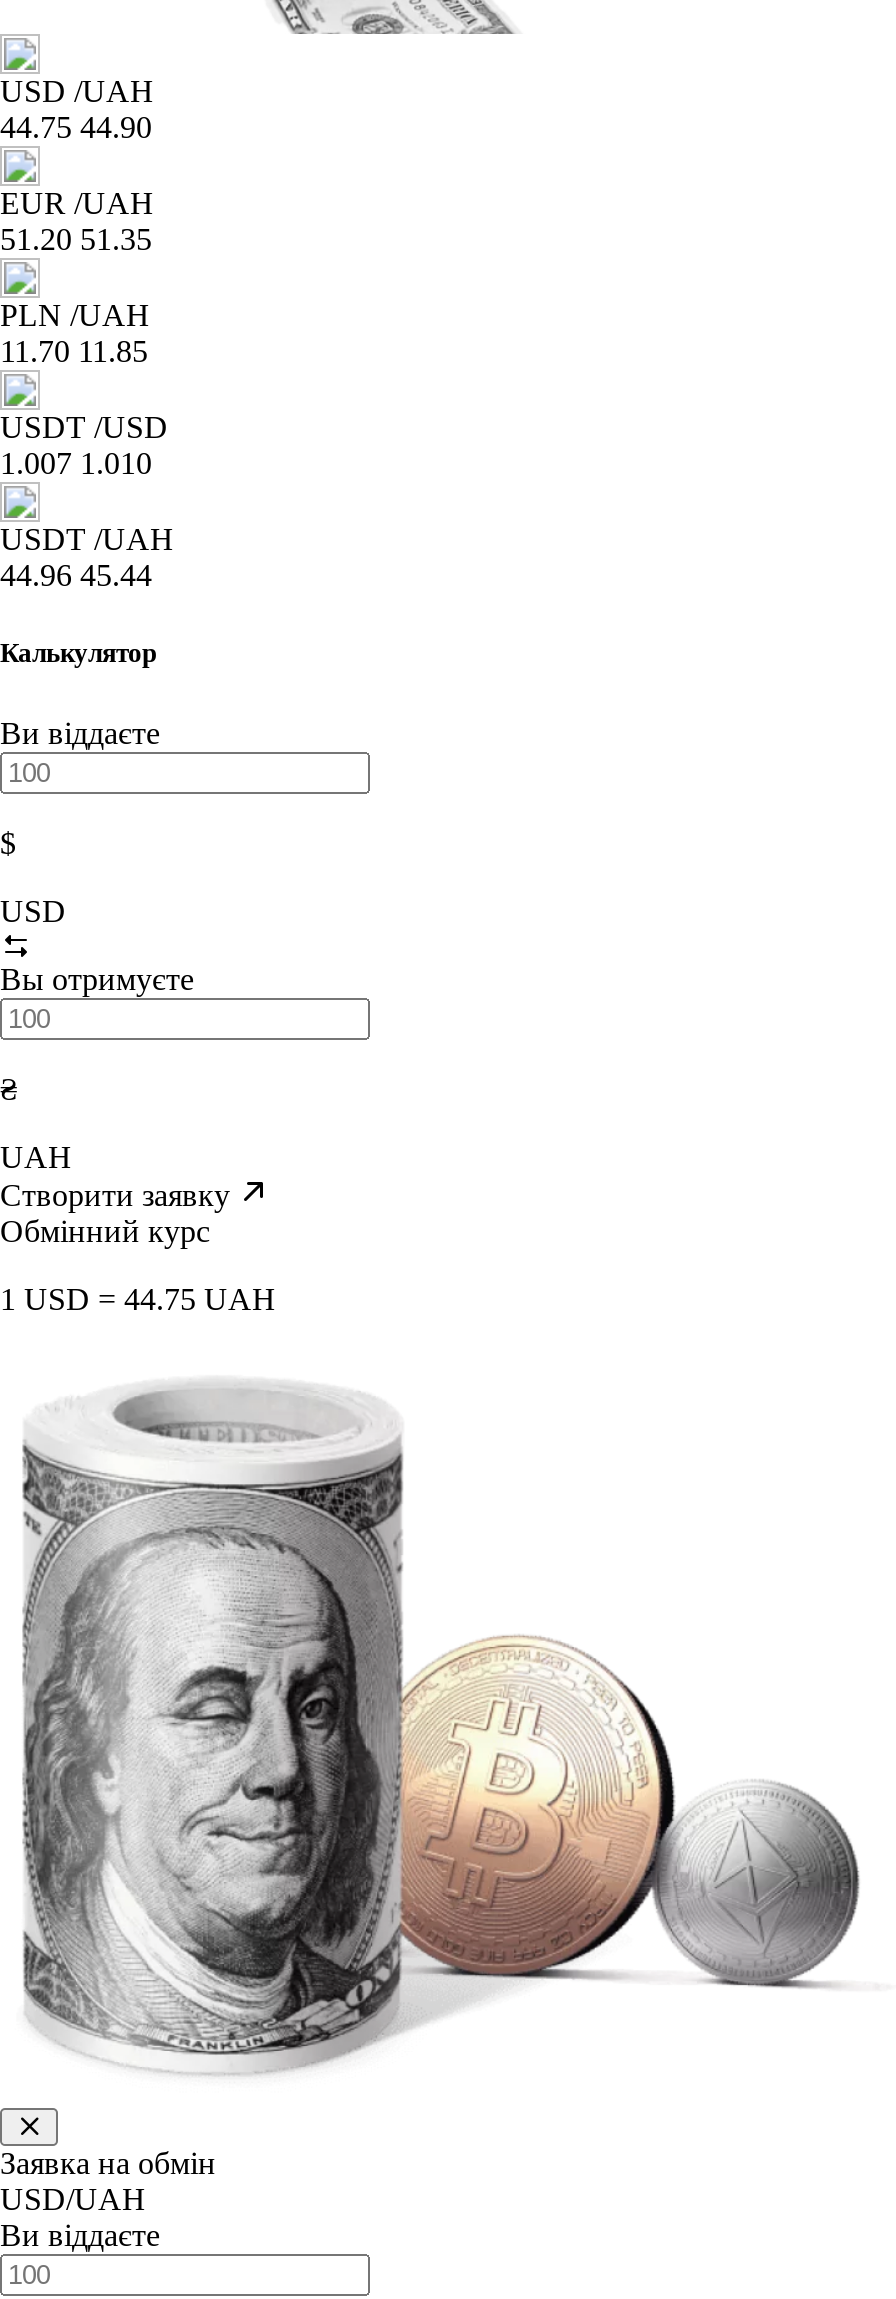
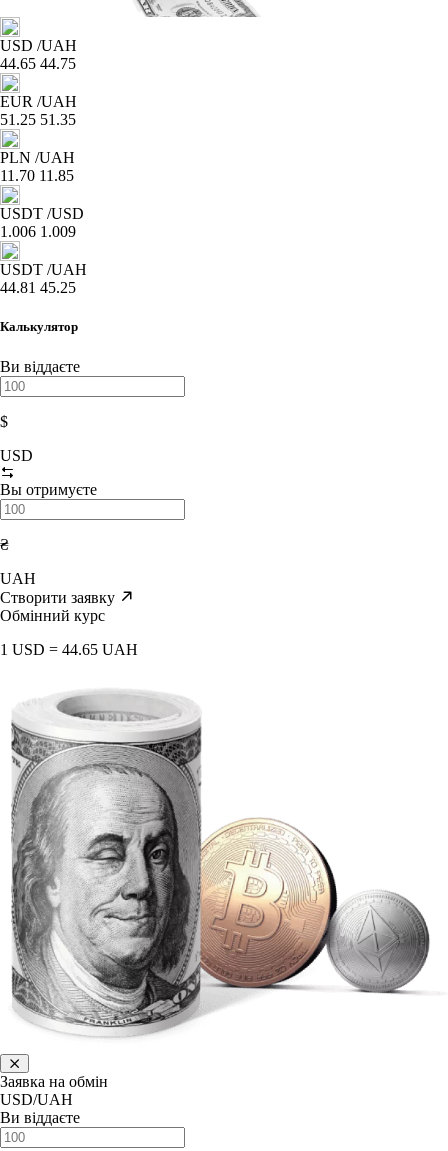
[0,111,152,145] 44.75 44.90 -> [0,55,76,72] 44.65 44.75
[0,223,152,257] 51.20 51.35 -> [0,111,76,128] 51.25 51.35
[0,447,152,481] 1.007 1.010 -> [0,223,76,240] 1.006 1.009
[0,559,152,593] 44.96 45.44 -> [0,279,76,296] 44.81 45.25
[0,1281,276,1315] 1 USD = 44.75 UAH -> [0,641,138,658] 1 USD = 44.65 UAH

